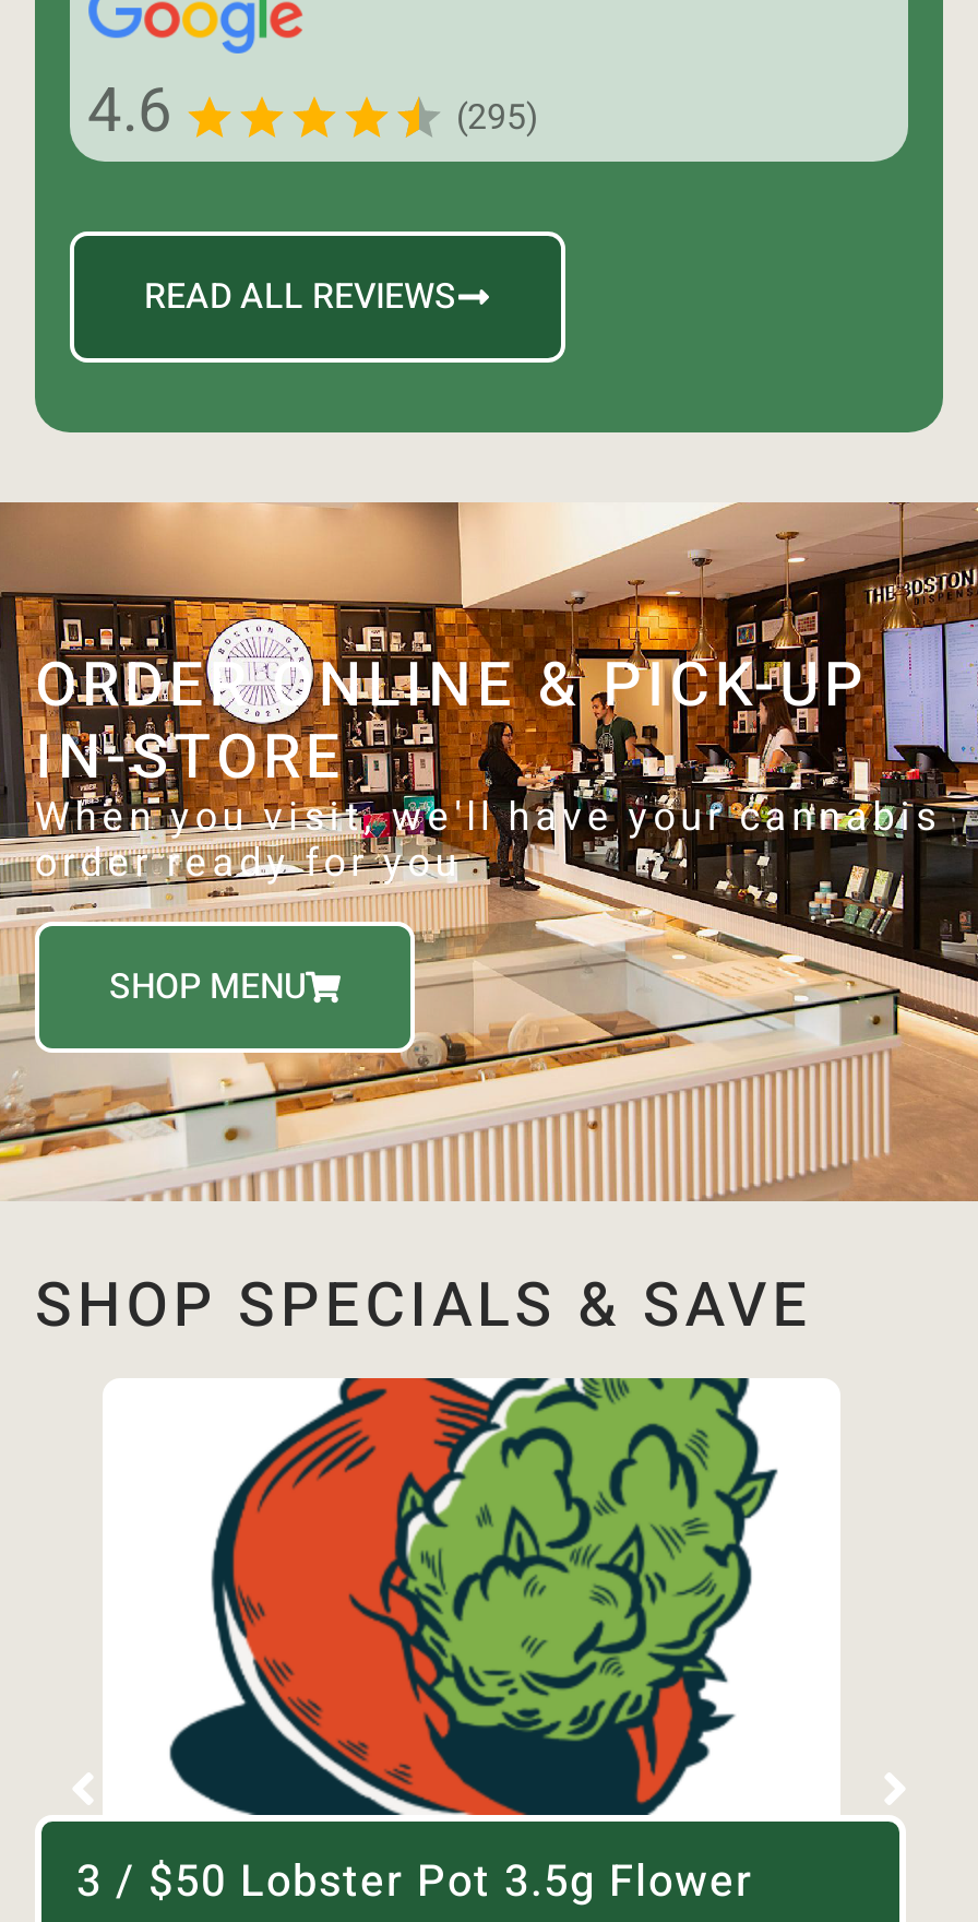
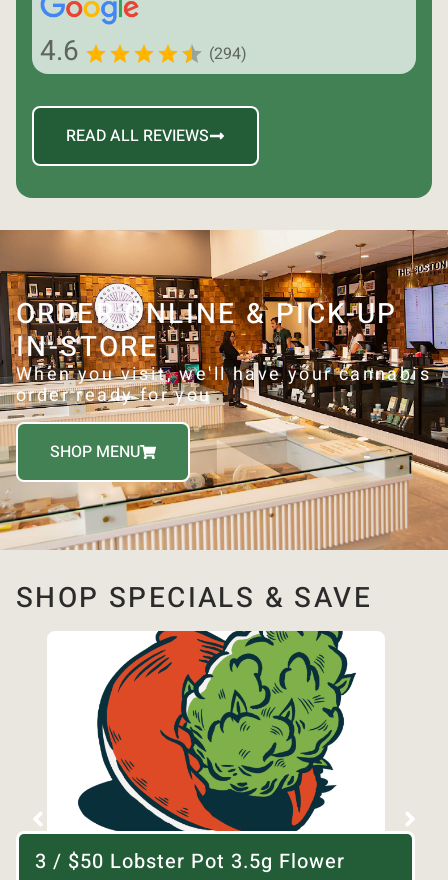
[456,91,539,143] (295) -> [209,42,247,66] (294)

